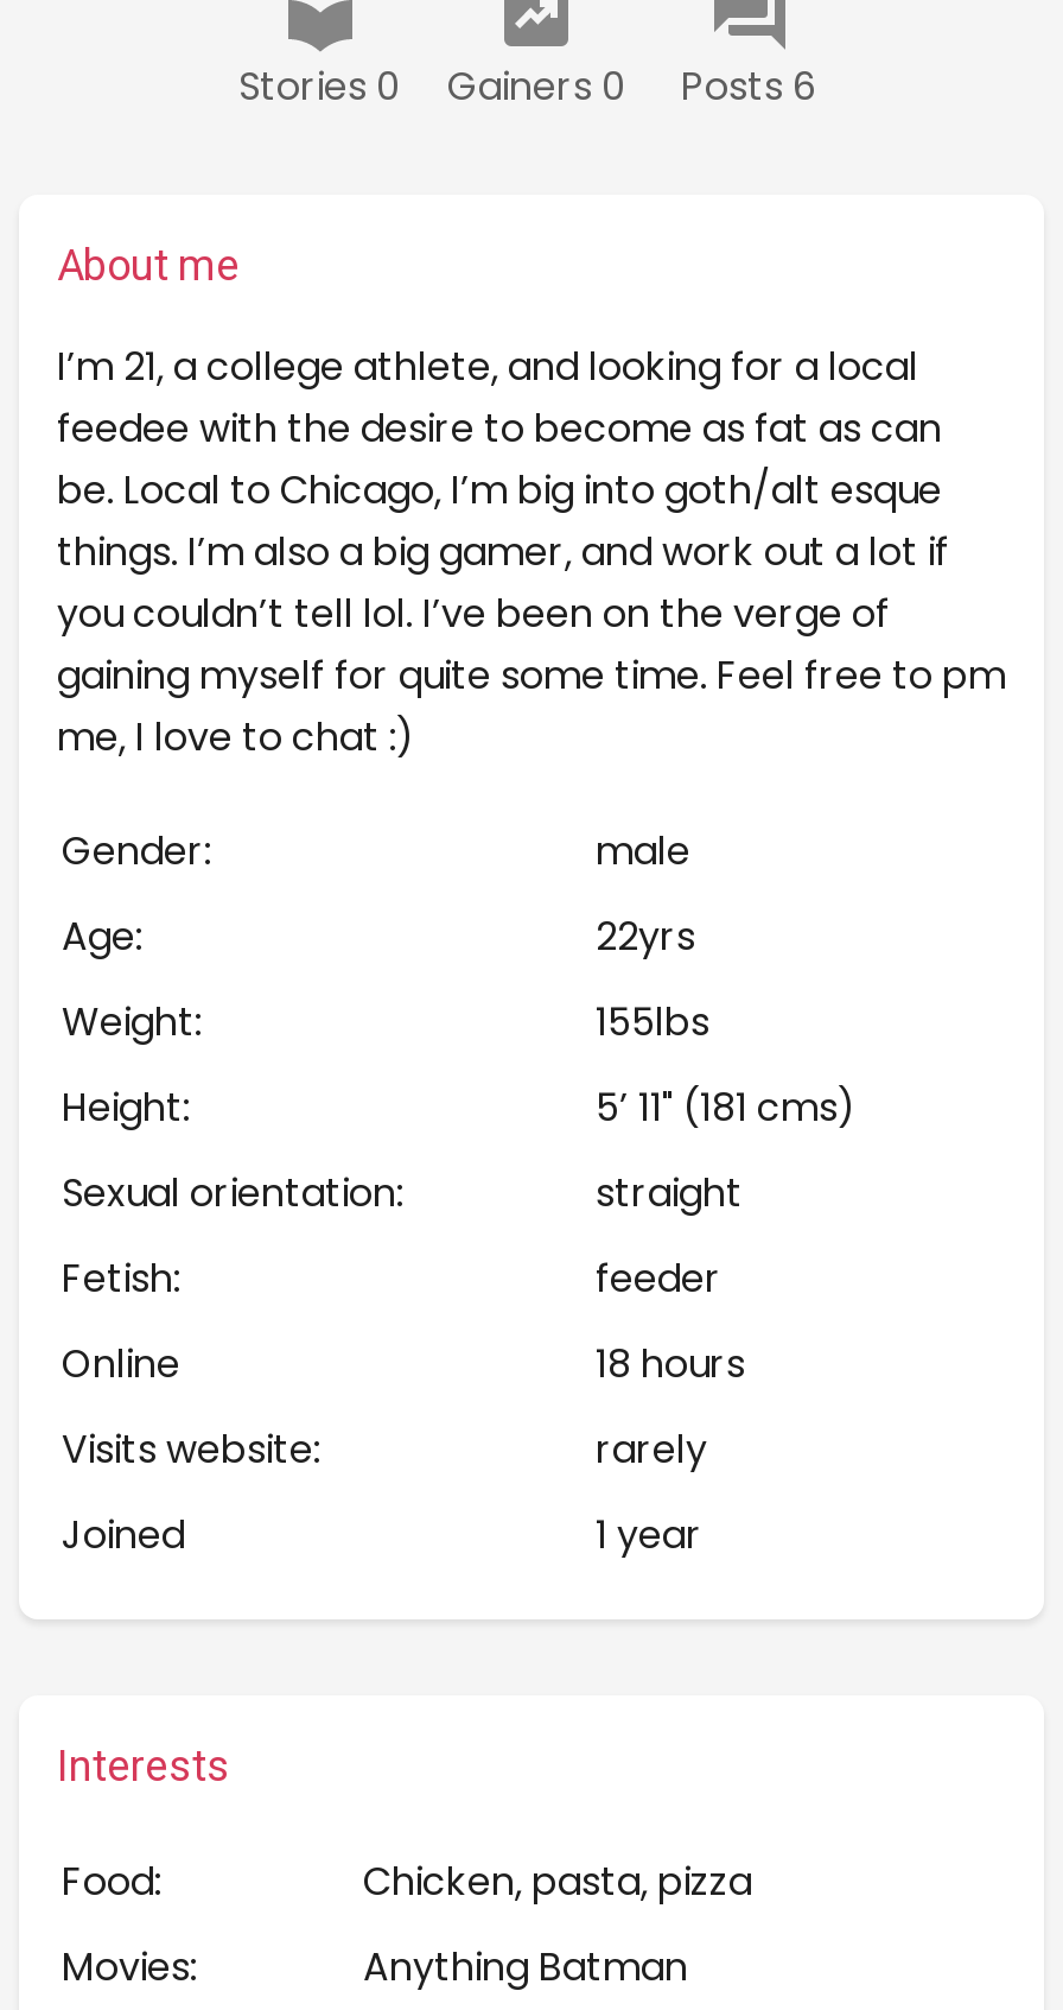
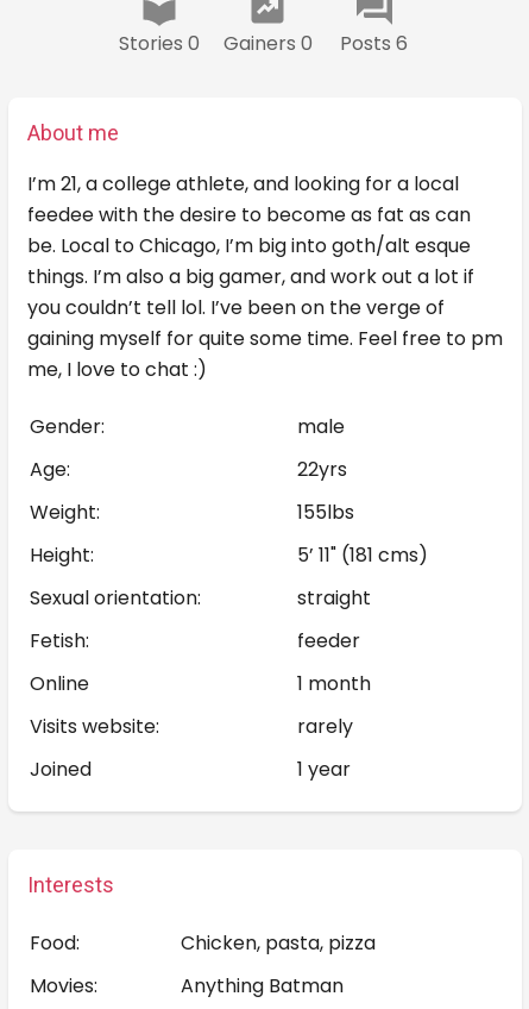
[596,1337,745,1391] 18 hours -> [297,670,371,697] 1 month

